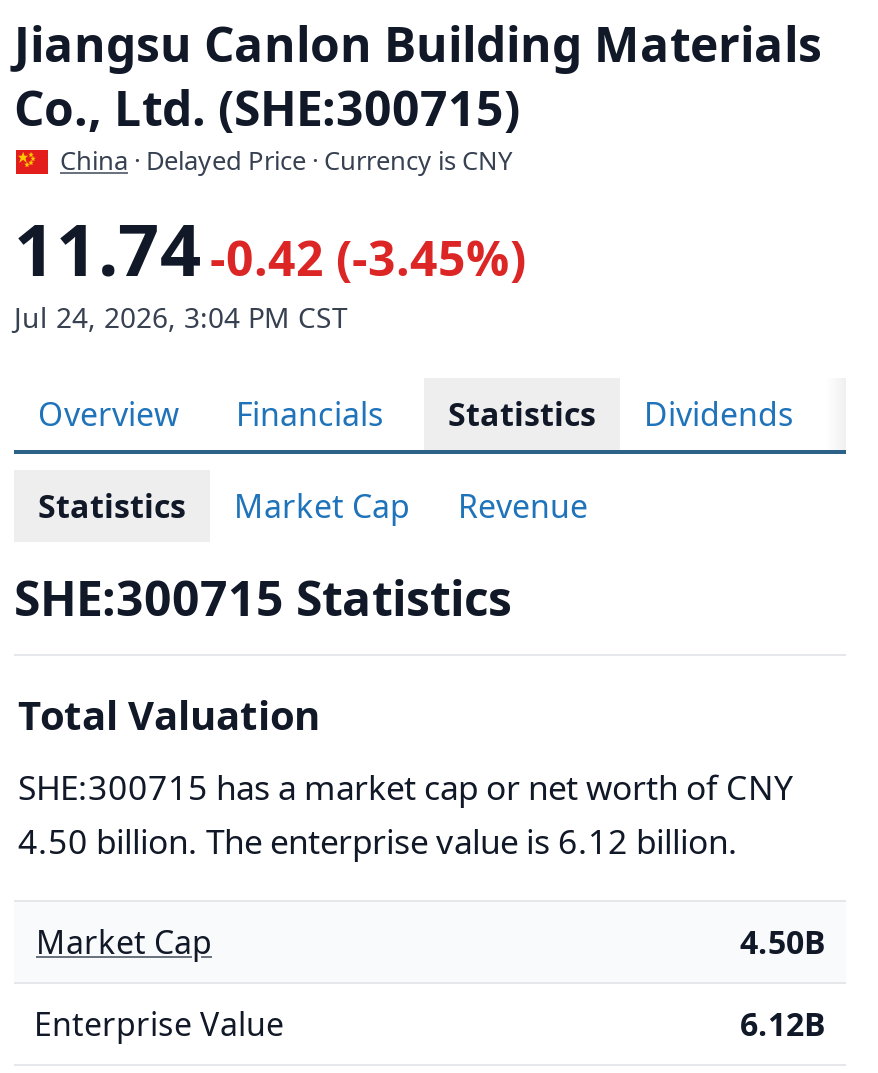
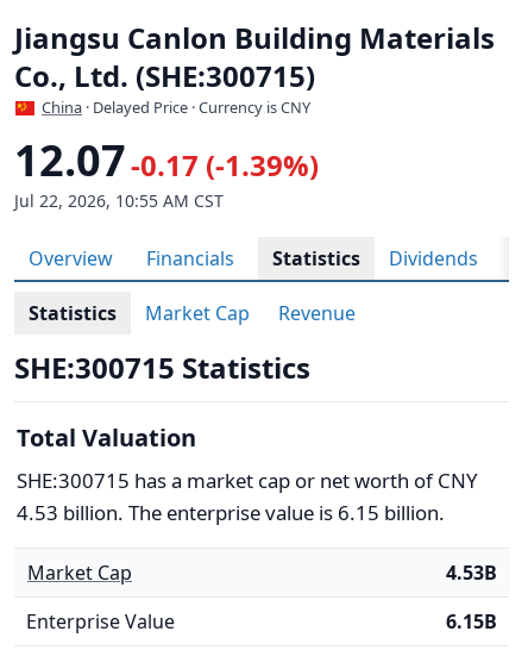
[14,200,526,298] 11.74 -0.42 (-3.45%) -> [14,131,319,189] 12.07 -0.17 (-1.39%)
[14,298,348,336] Jul 24, 2026, 3:04 PM CST -> [14,189,224,212] Jul 22, 2026, 10:55 AM CST
[18,818,738,864] 4.50 billion. The enterprise value is 6.12 billion. -> [17,499,445,526] 4.53 billion. The enterprise value is 6.15 billion.
[740,920,826,964] 4.50B -> [446,560,497,586] 4.53B
[740,1002,826,1046] 6.12B -> [446,608,497,635] 6.15B

